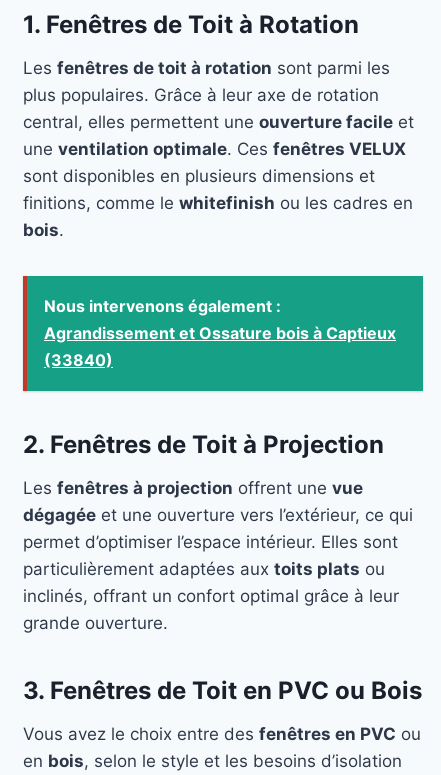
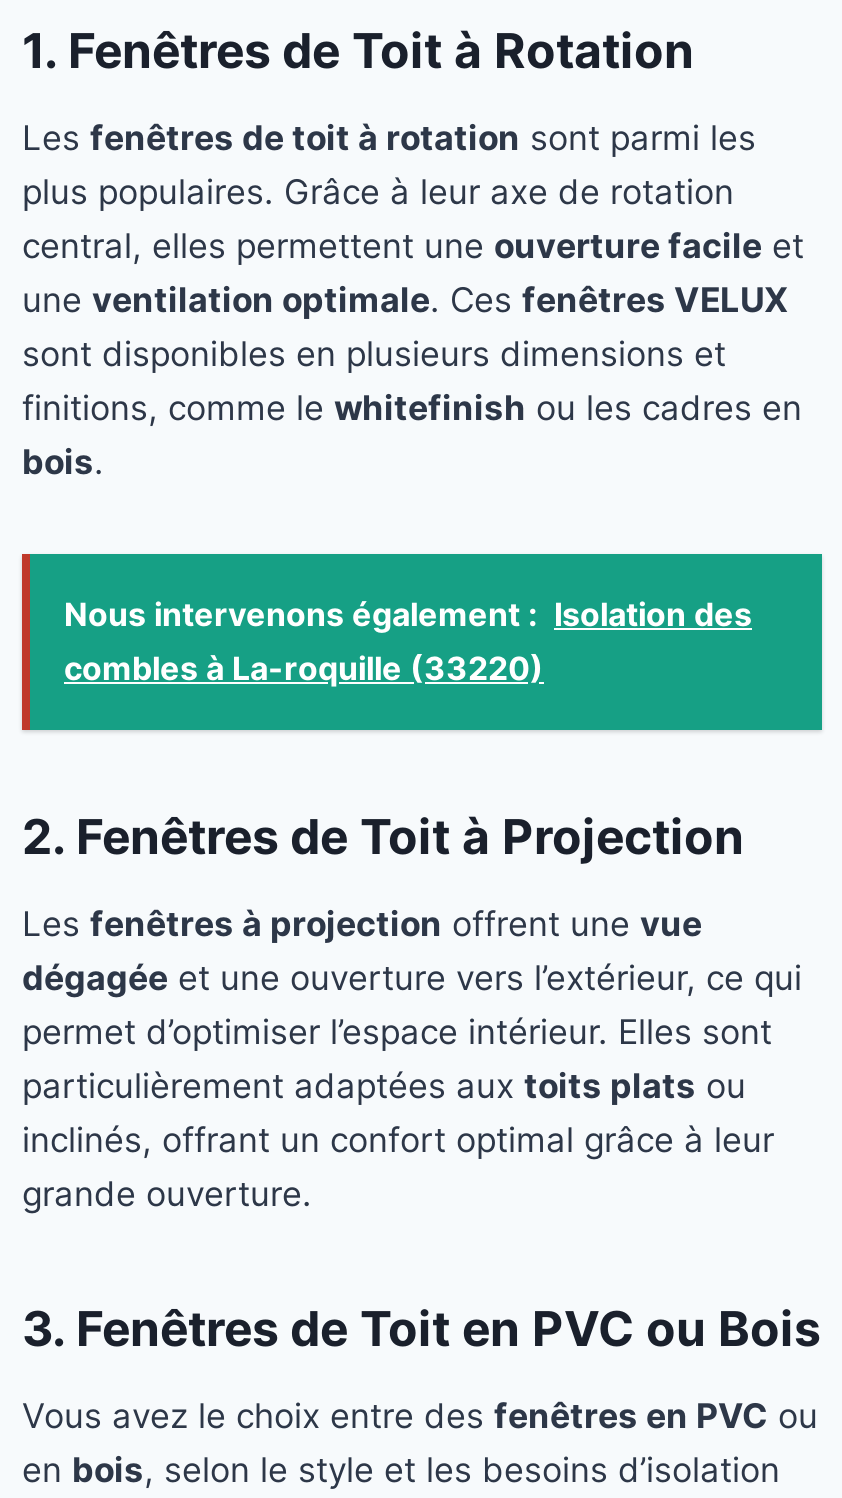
[44,296,396,370] Nous intervenons également : | Agrandissement et Ossature bois à Captieux | (33840) -> [64,594,752,688] Nous intervenons également : Isolation des | combles à La-roquille (33220)

